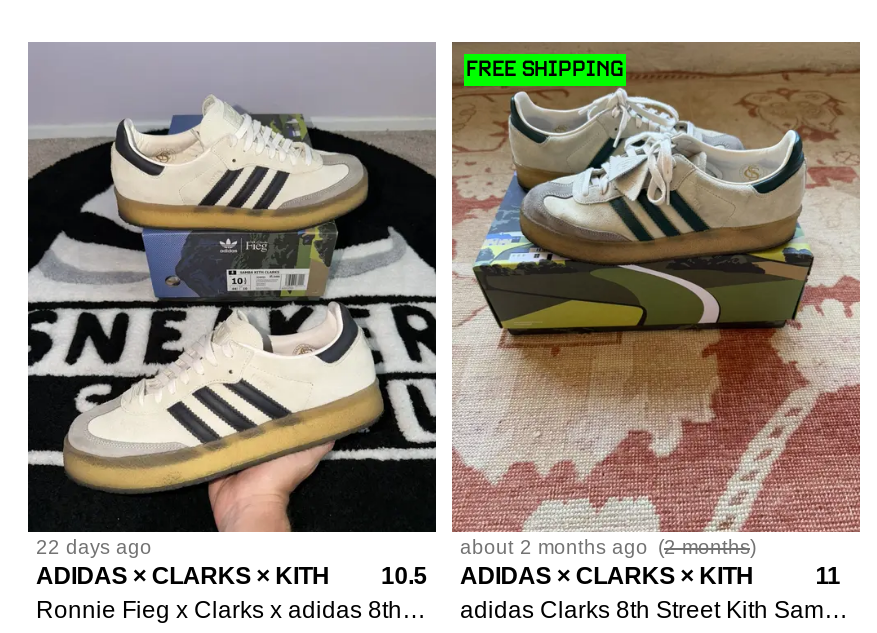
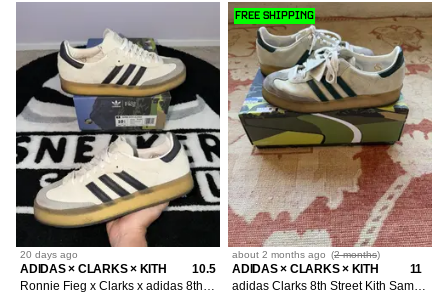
[36,535,152,557] 22 days ago -> [20,249,78,260] 20 days ago

